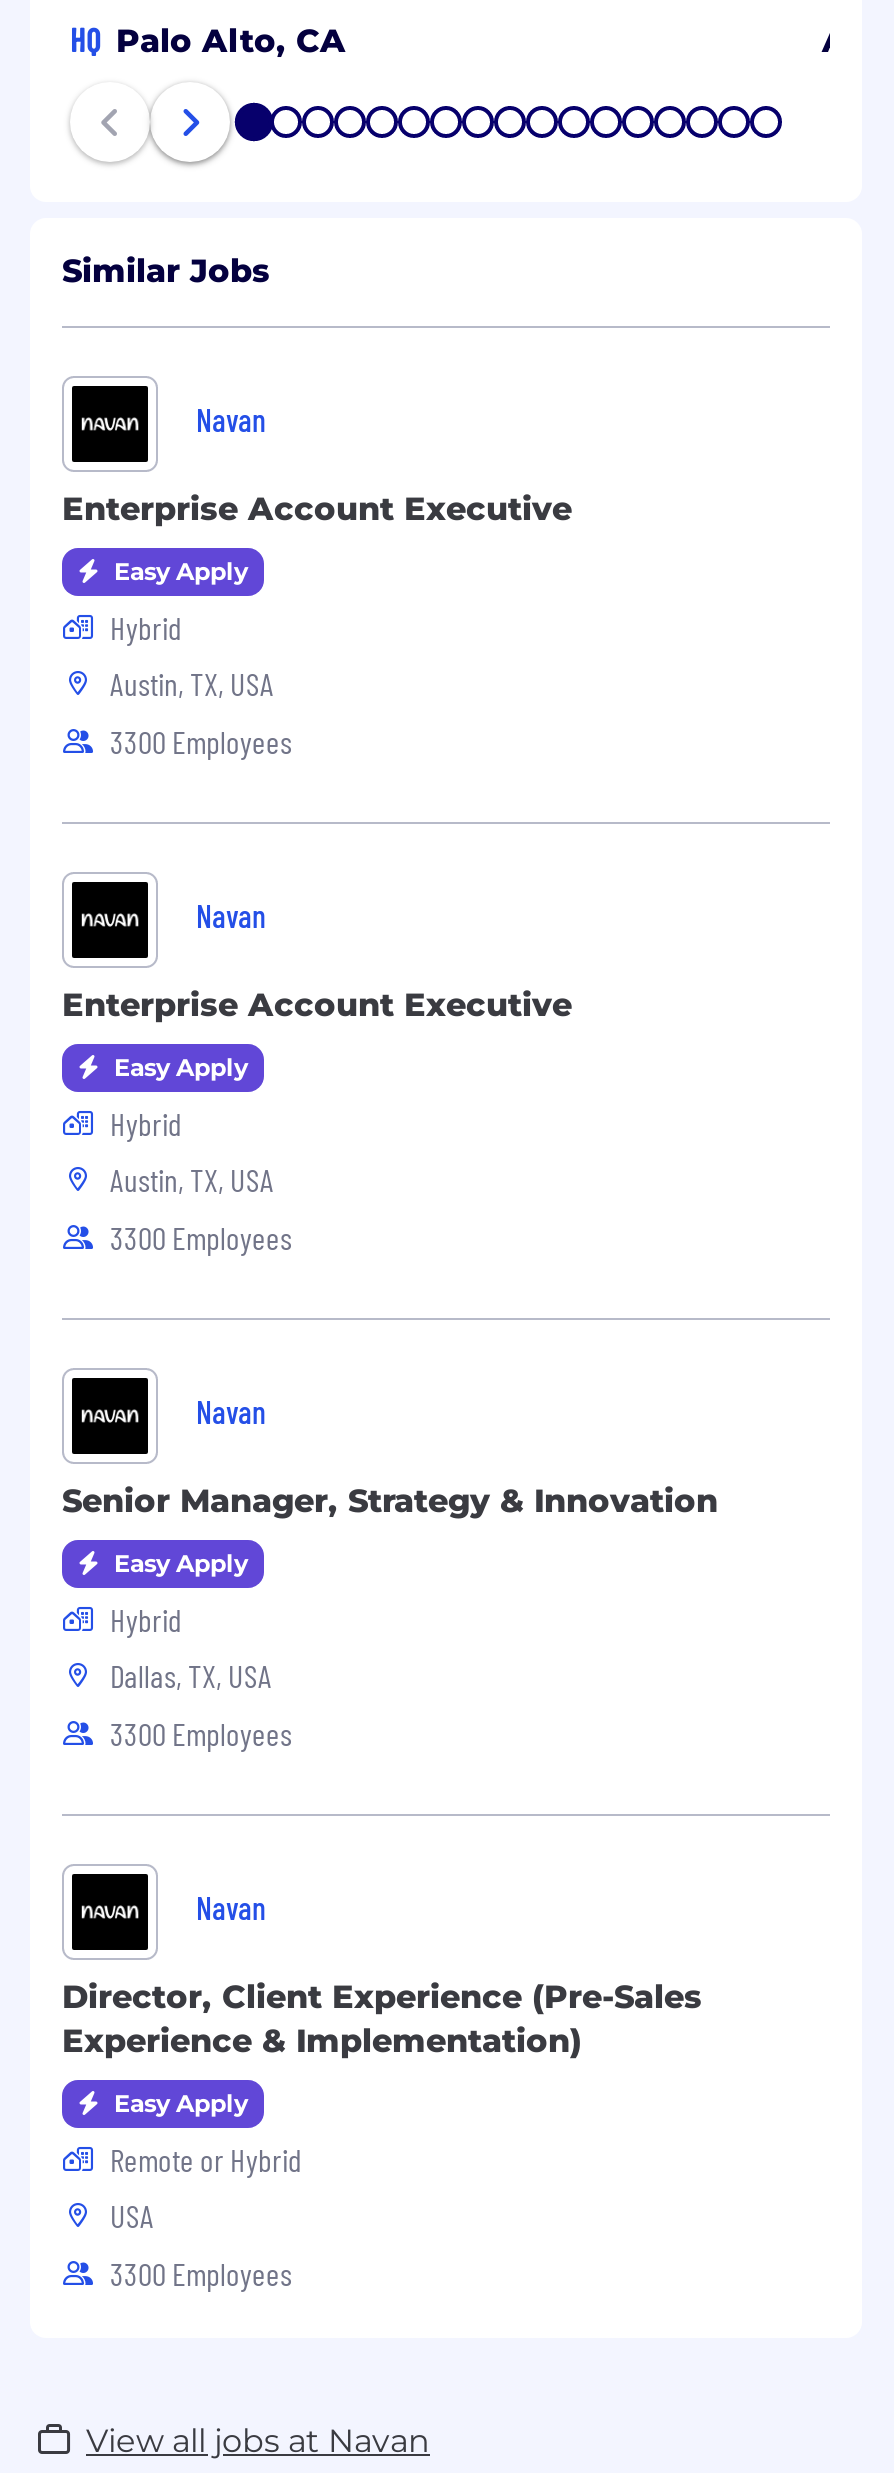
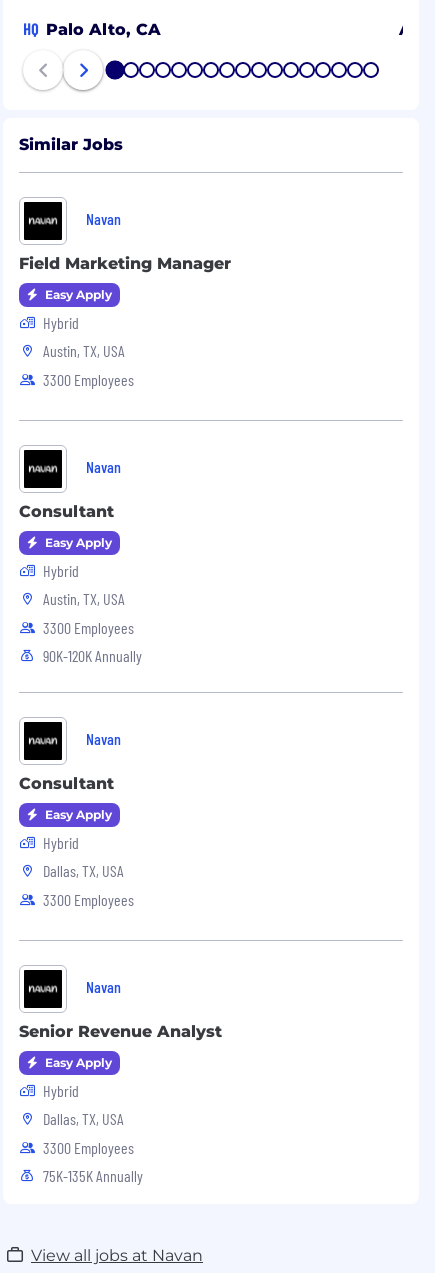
[62,489,572,527] Enterprise Account Executive -> [19,253,231,272] Field Marketing Manager
[62,985,572,1023] Enterprise Account Executive -> [19,501,114,520] Consultant
none -> [43,645,142,664] 90K-120K Annually
[62,1481,718,1519] Senior Manager, Strategy & Innovation -> [19,773,114,792] Consultant
[62,1977,702,2059] Director, Client Experience (Pre-Sales | Experience & Implementation) -> [19,1021,222,1040] Senior Revenue Analyst
[110,2139,302,2177] Remote or Hybrid -> [43,1080,79,1099] Hybrid
[110,2195,154,2233] USA -> [43,1108,124,1127] Dallas, TX, USA
none -> [43,1165,143,1184] 75K-135K Annually

